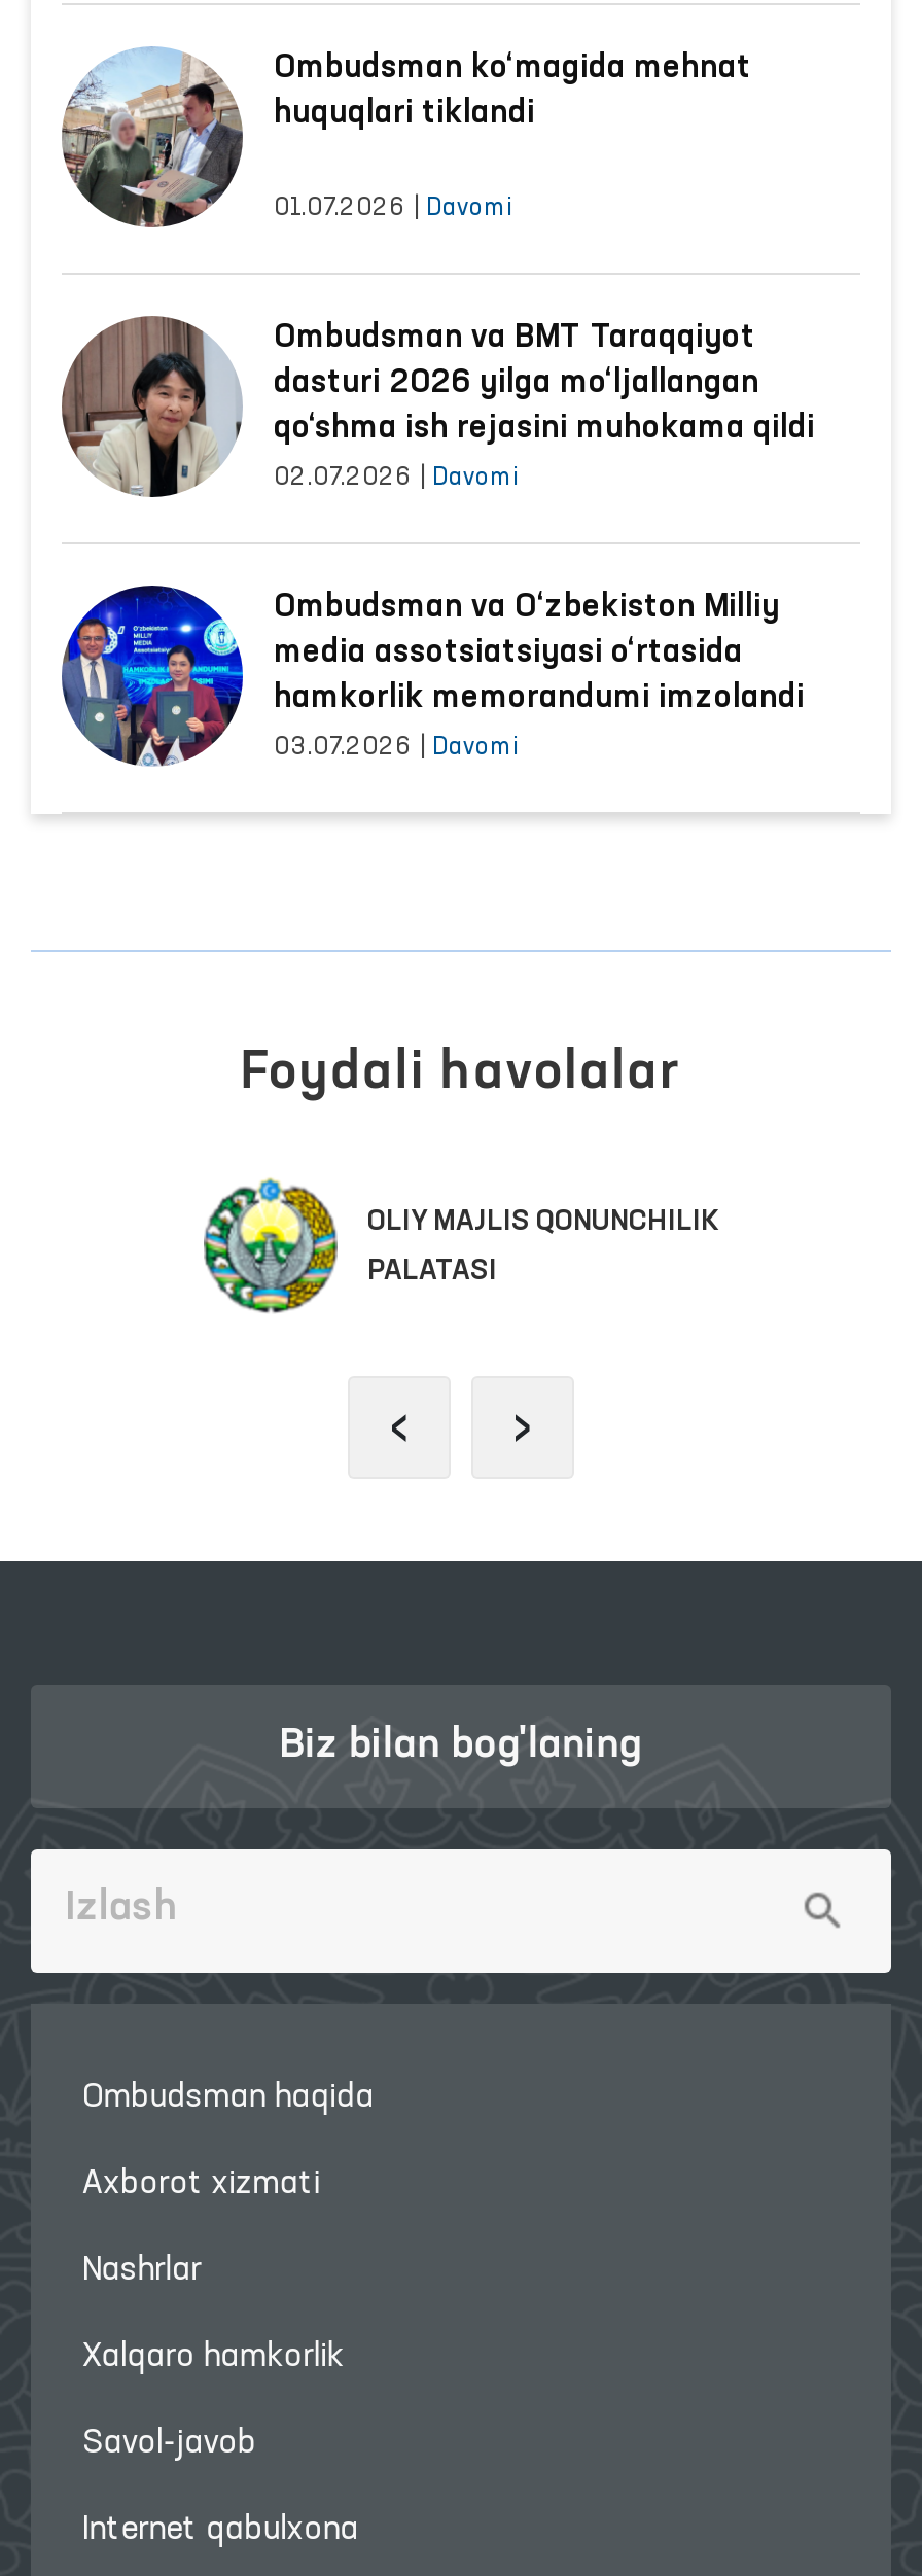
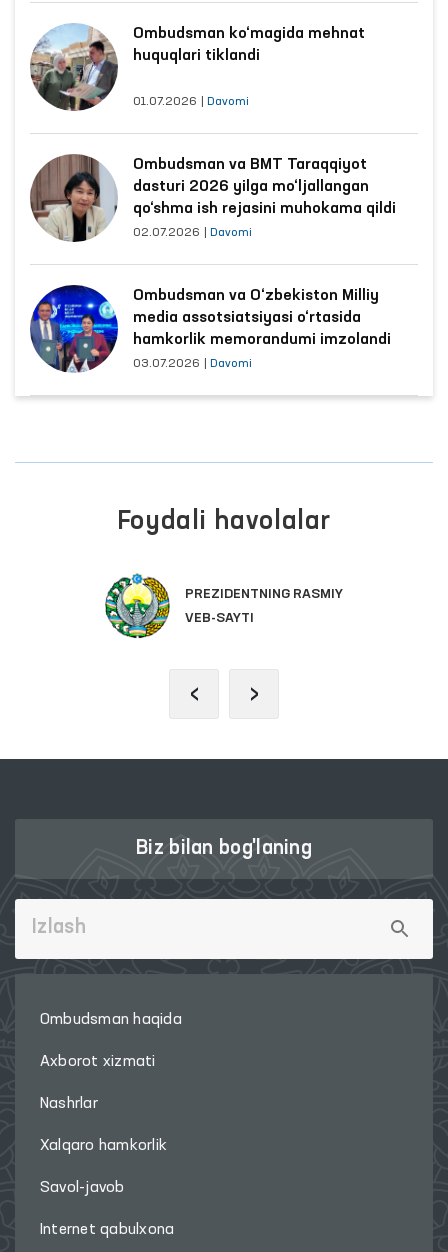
[202,1176,719,1312] [image] | OLIY MAJLIS QONUNCHILIK -> [99,573,343,638] [image] | PREZIDENTNING RASMIY
[367,1256,497,1284] PALATASI -> [185,610,254,624] VEB-SAYTI

